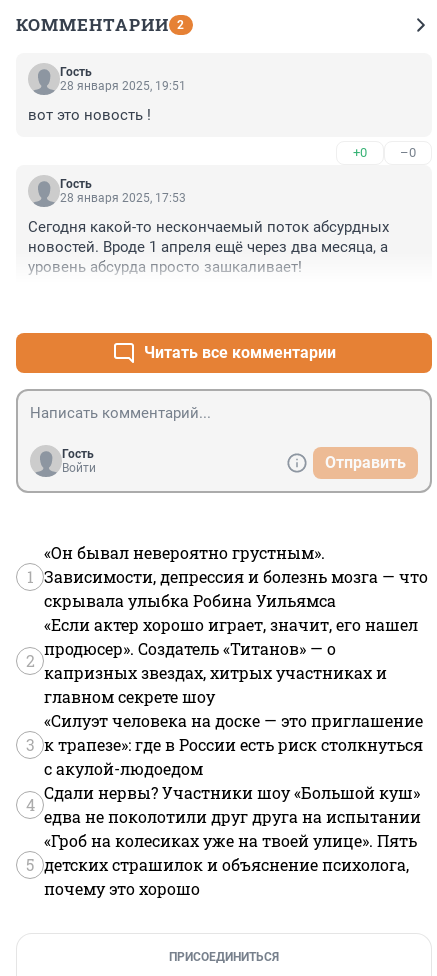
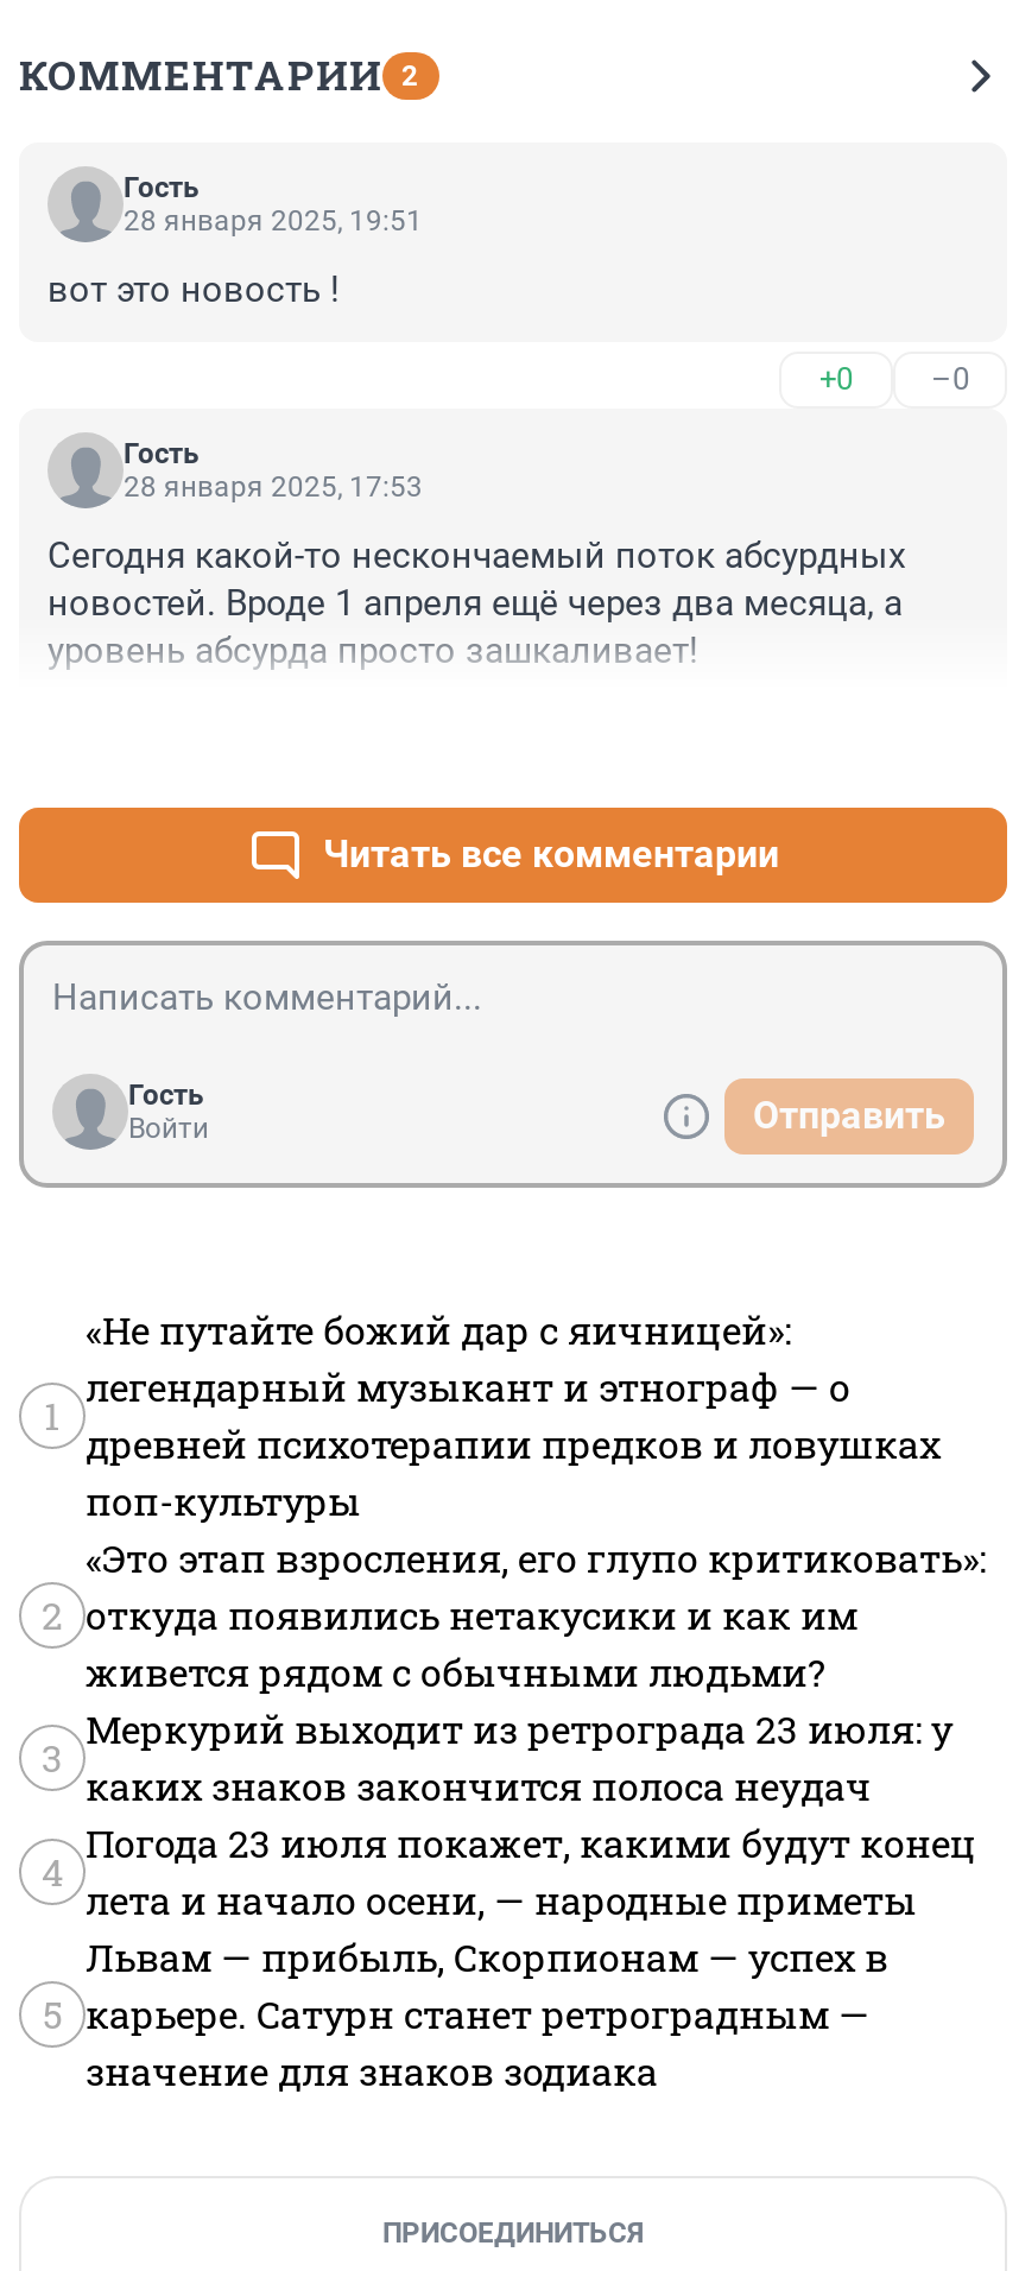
[44,542,428,611] «Он бывал невероятно грустным». | Зависимости, депрессия и болезнь мозга — что | скрывала улыбка Робина Уильямса -> [86,1304,941,1525] «Не путайте божий дар с яичницей»: | легендарный музыкант и этнограф — о | древней психотерапии предков и ловушках | поп-культуры
[44,614,418,707] «Если актер хорошо играет, значит, его нашел | продюсер». Создатель «Титанов» — о | капризных звездах, хитрых участниках и | главном секрете шоу -> [86,1532,986,1696] «Это этап взросления, его глупо критиковать»: | откуда появились нетакусики и как им | живется рядом с обычными людьми?
[44,710,423,779] «Силуэт человека на доске — это приглашение | к трапезе»: где в России есть риск столкнуться | с акулой-людоедом -> [86,1703,952,1810] Меркурий выходит из ретрограда 23 июля: у | каких знаков закончится полоса неудач
[44,782,421,827] Сдали нервы? Участники шоу «Большой куш» | едва не поколотили друг друга на испытании -> [86,1818,976,1924] Погода 23 июля покажет, какими будут конец | лета и начало осени, — народные приметы
[44,830,417,899] «Гроб на колесиках уже на твоей улице». Пять | детских страшилок и объяснение психолога, | почему это хорошо -> [86,1932,888,2095] Львам — прибыль, Скорпионам — успех в | карьере. Сатурн станет ретроградным — | значение для знаков зодиака

